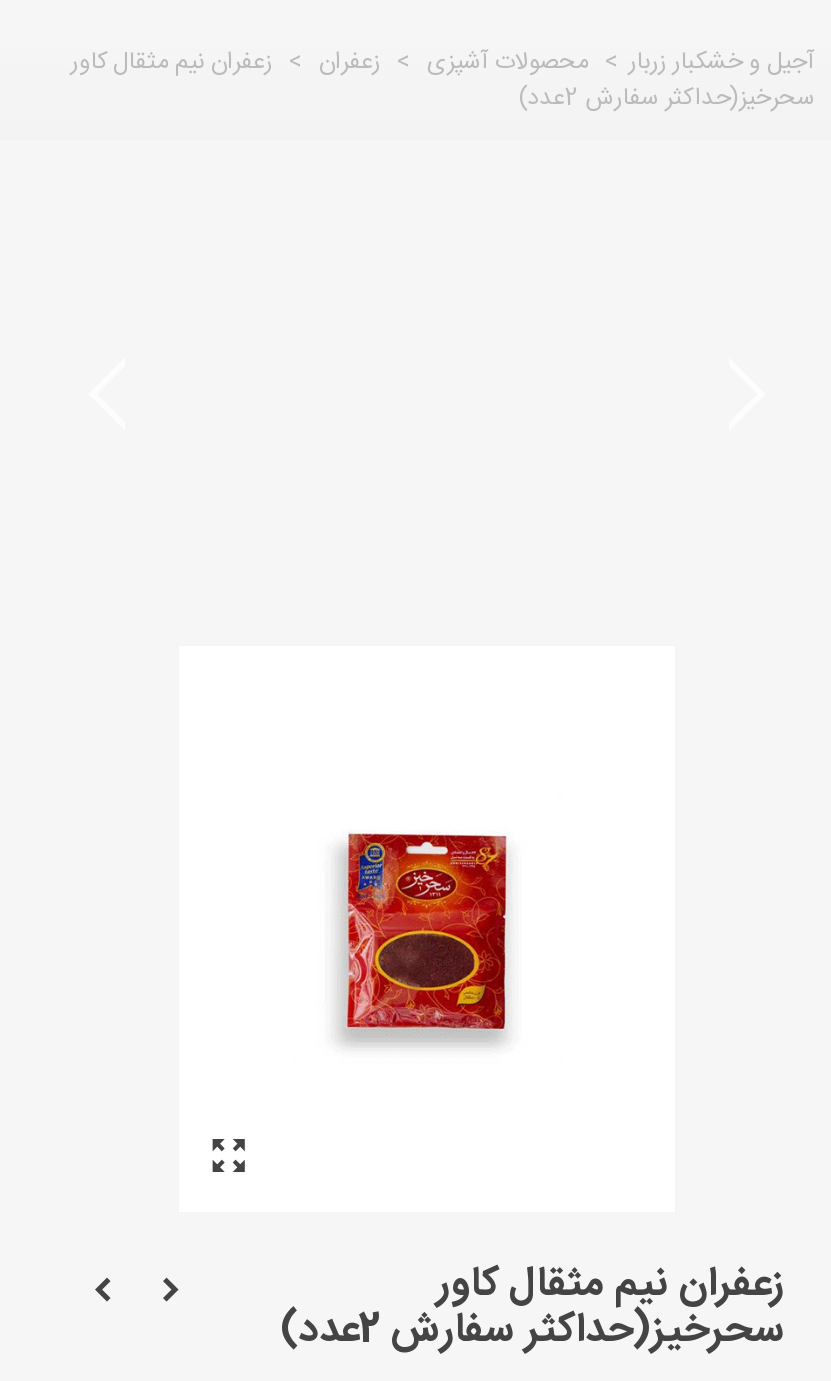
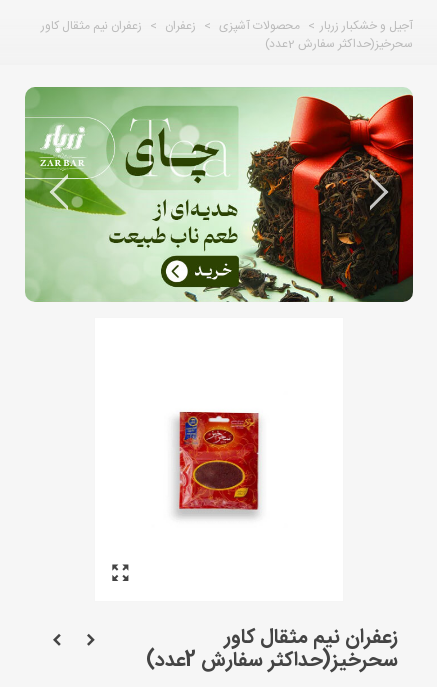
none -> [24,86,414,303] [image]

